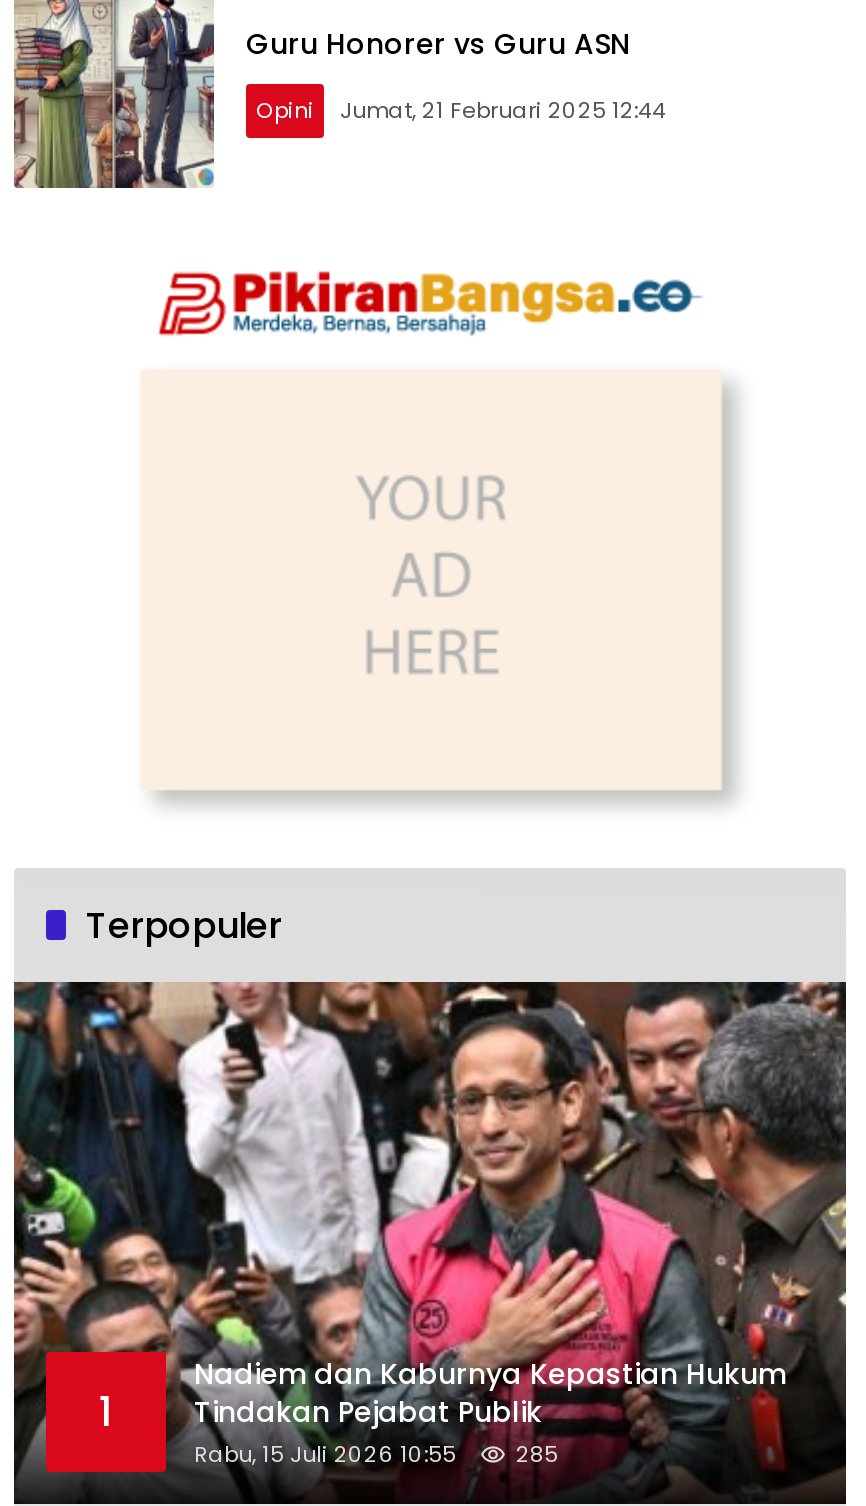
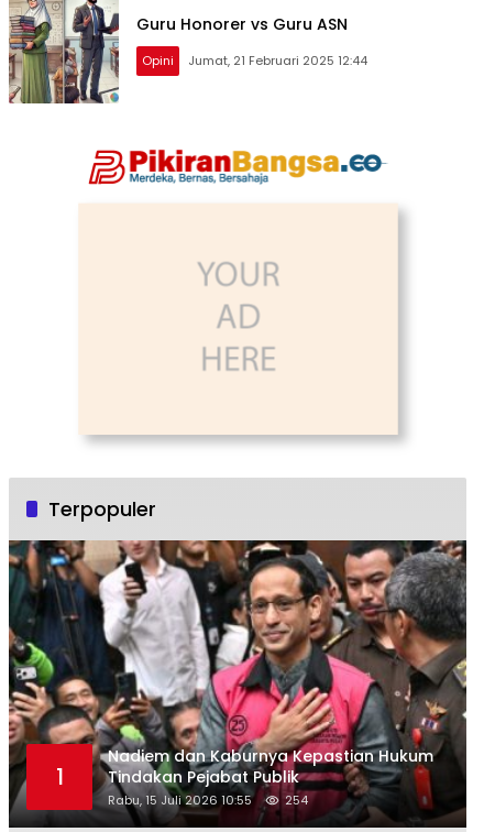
[194,1439,558,1471] Rabu, 15 Juli 2026 10:55 285 -> [108,792,308,809] Rabu, 15 Juli 2026 10:55 254

